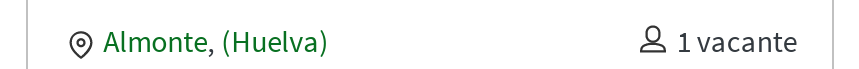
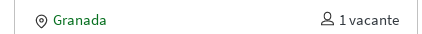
[103,22,329,60] Almonte, (Huelva) -> [53,10,107,29] Granada

